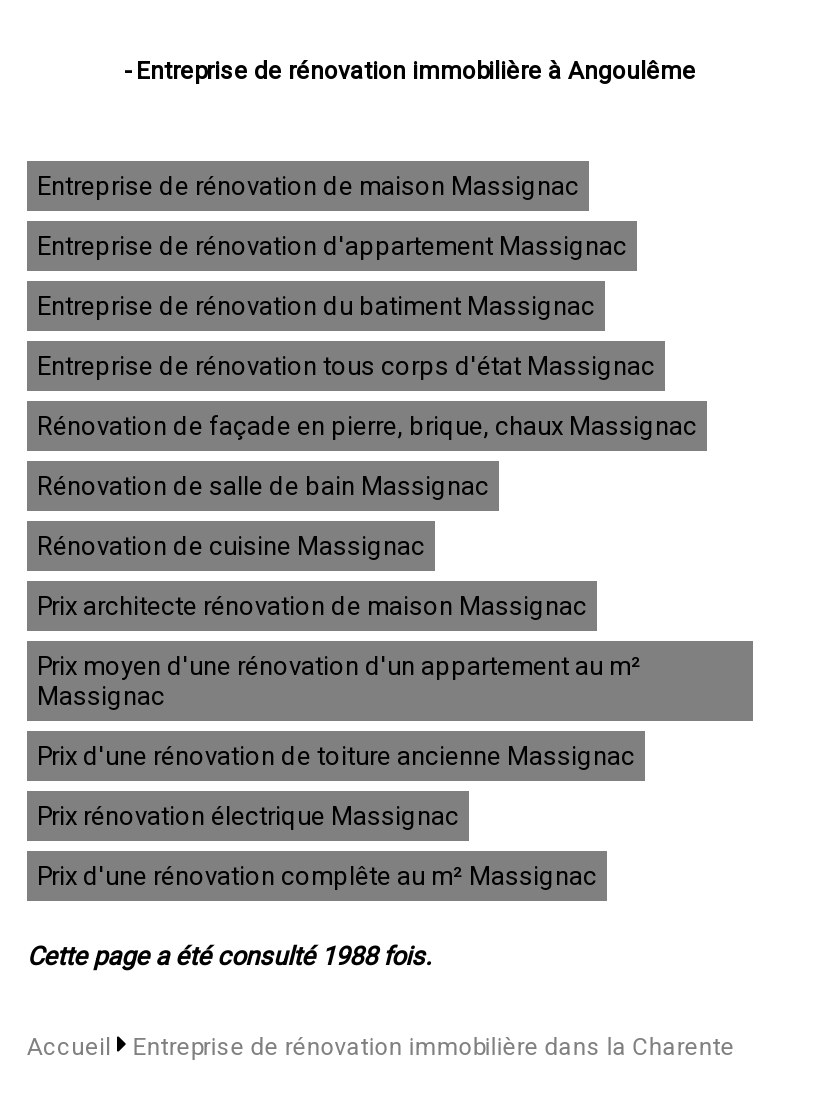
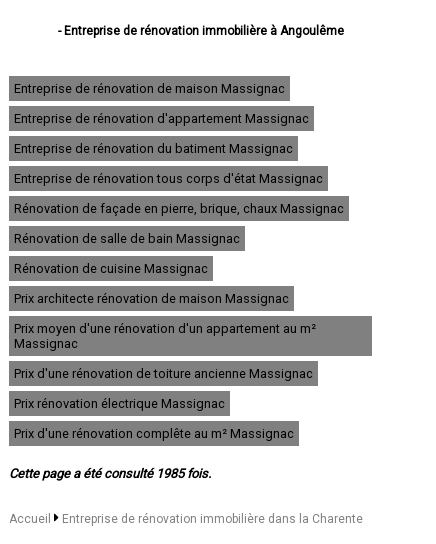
[27,940,431,970] Cette page a été consulté 1988 fois. -> [9,465,211,480] Cette page a été consulté 1985 fois.

